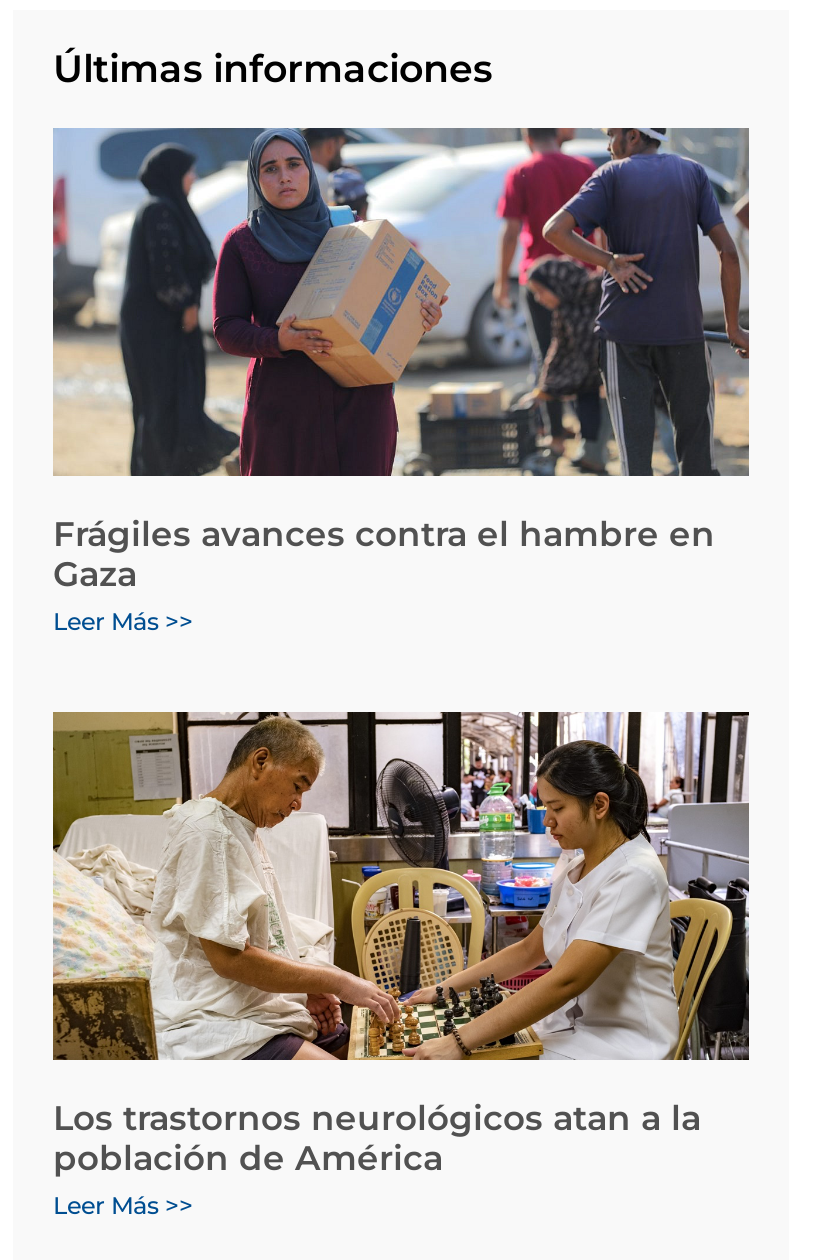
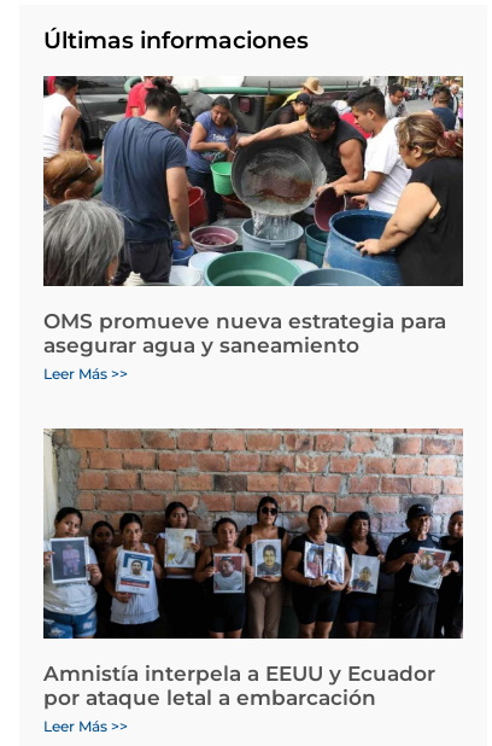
[51,126,751,594] [image] | Frágiles avances contra el hambre en | Gaza -> [42,75,464,357] [image] | OMS promueve nueva estrategia para | asegurar agua y saneamiento
[51,710,749,1178] [image] | Los trastornos neurológicos atan a la | población de América -> [42,427,464,710] [image] | Amnistía interpela a EEUU y Ecuador | por ataque letal a embarcación

